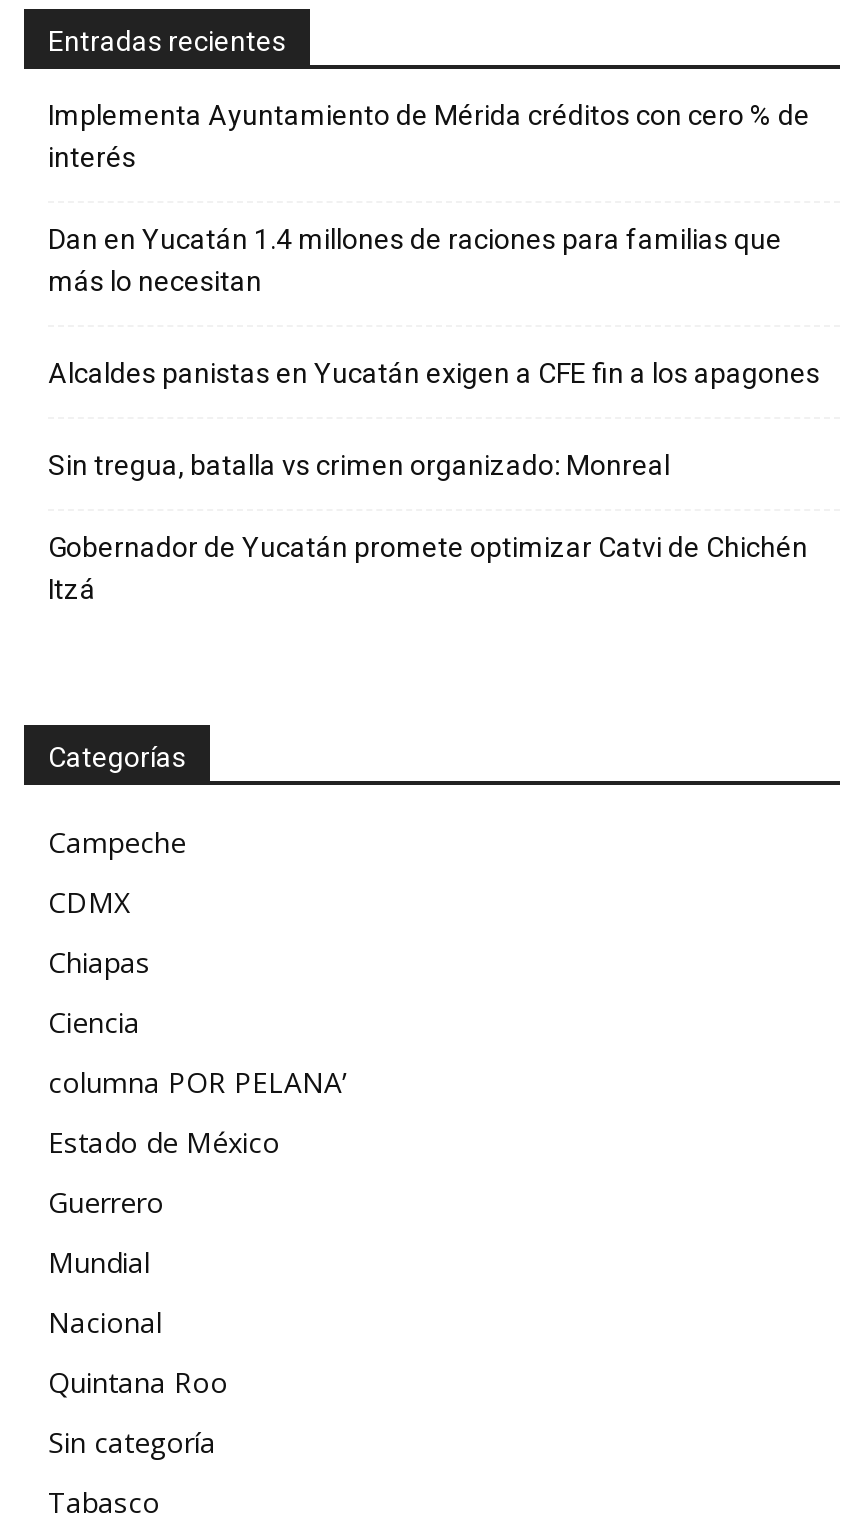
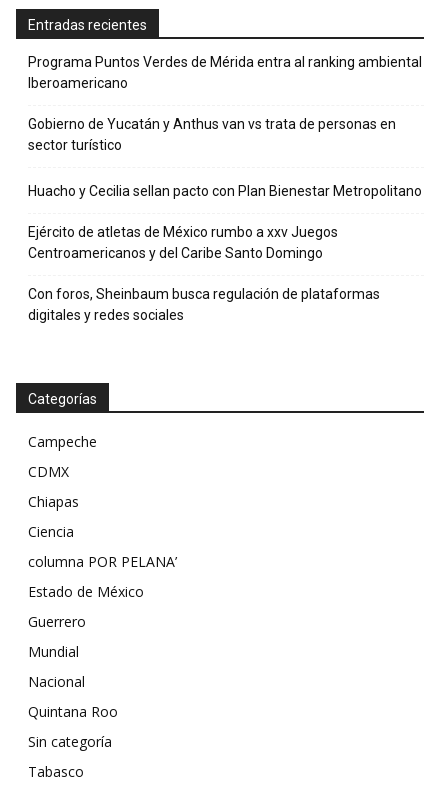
[48,100,810,174] Implementa Ayuntamiento de Mérida créditos con cero % de | interés -> [28,54,422,91] Programa Puntos Verdes de Mérida entra al ranking ambiental | Iberoamericano
[48,224,782,298] Dan en Yucatán 1.4 millones de raciones para familias que | más lo necesitan -> [28,116,396,153] Gobierno de Yucatán y Anthus van vs trata de personas en | sector turístico
[48,358,820,390] Alcaldes panistas en Yucatán exigen a CFE fin a los apagones -> [28,183,422,199] Huacho y Cecilia sellan pacto con Plan Bienestar Metropolitano
[48,450,670,482] Sin tregua, batalla vs crimen organizado: Monreal -> [28,224,338,261] Ejército de atletas de México rumbo a xxv Juegos | Centroamericanos y del Caribe Santo Domingo
[48,532,808,606] Gobernador de Yucatán promete optimizar Catvi de Chichén | Itzá -> [28,286,380,323] Con foros, Sheinbaum busca regulación de plataformas | digitales y redes sociales

